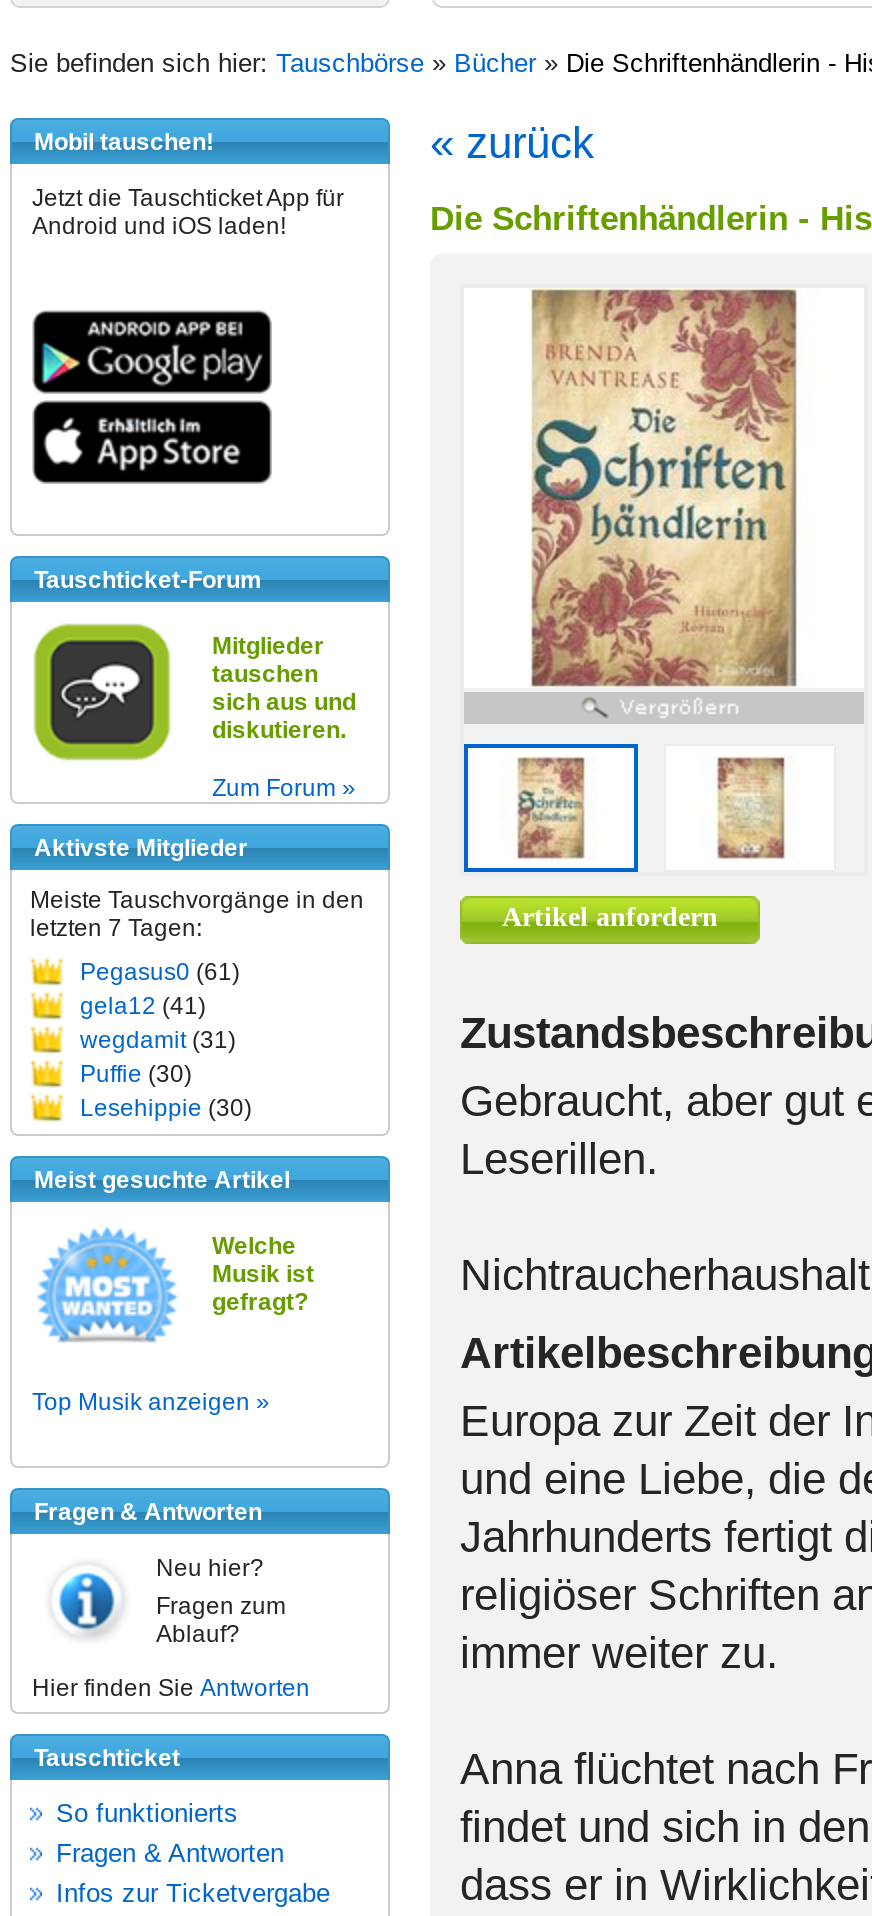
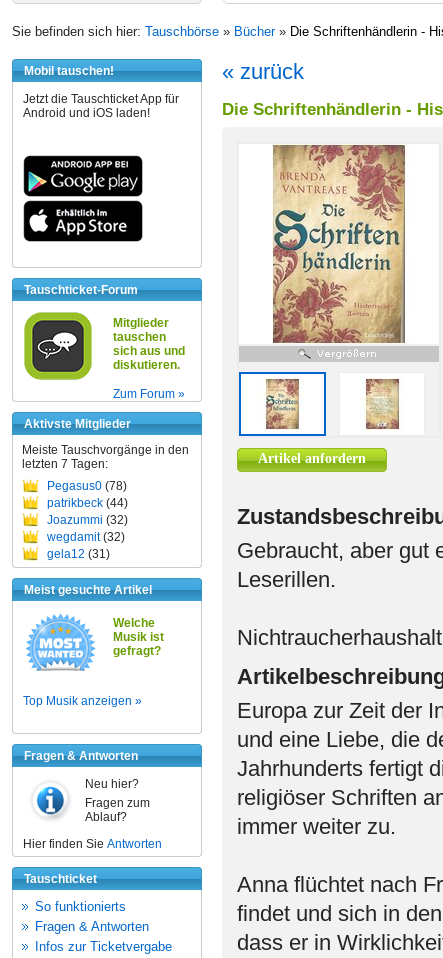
[80,958,252,1122] Pegasus0 (61) | gela12 (41) | wegdamit (31) | Puffie (30) | Lesehippie (30) -> [47,479,128,561] Pegasus0 (78) | patrikbeck (44) | Joazummi (32) | wegdamit (32) | gela12 (31)

